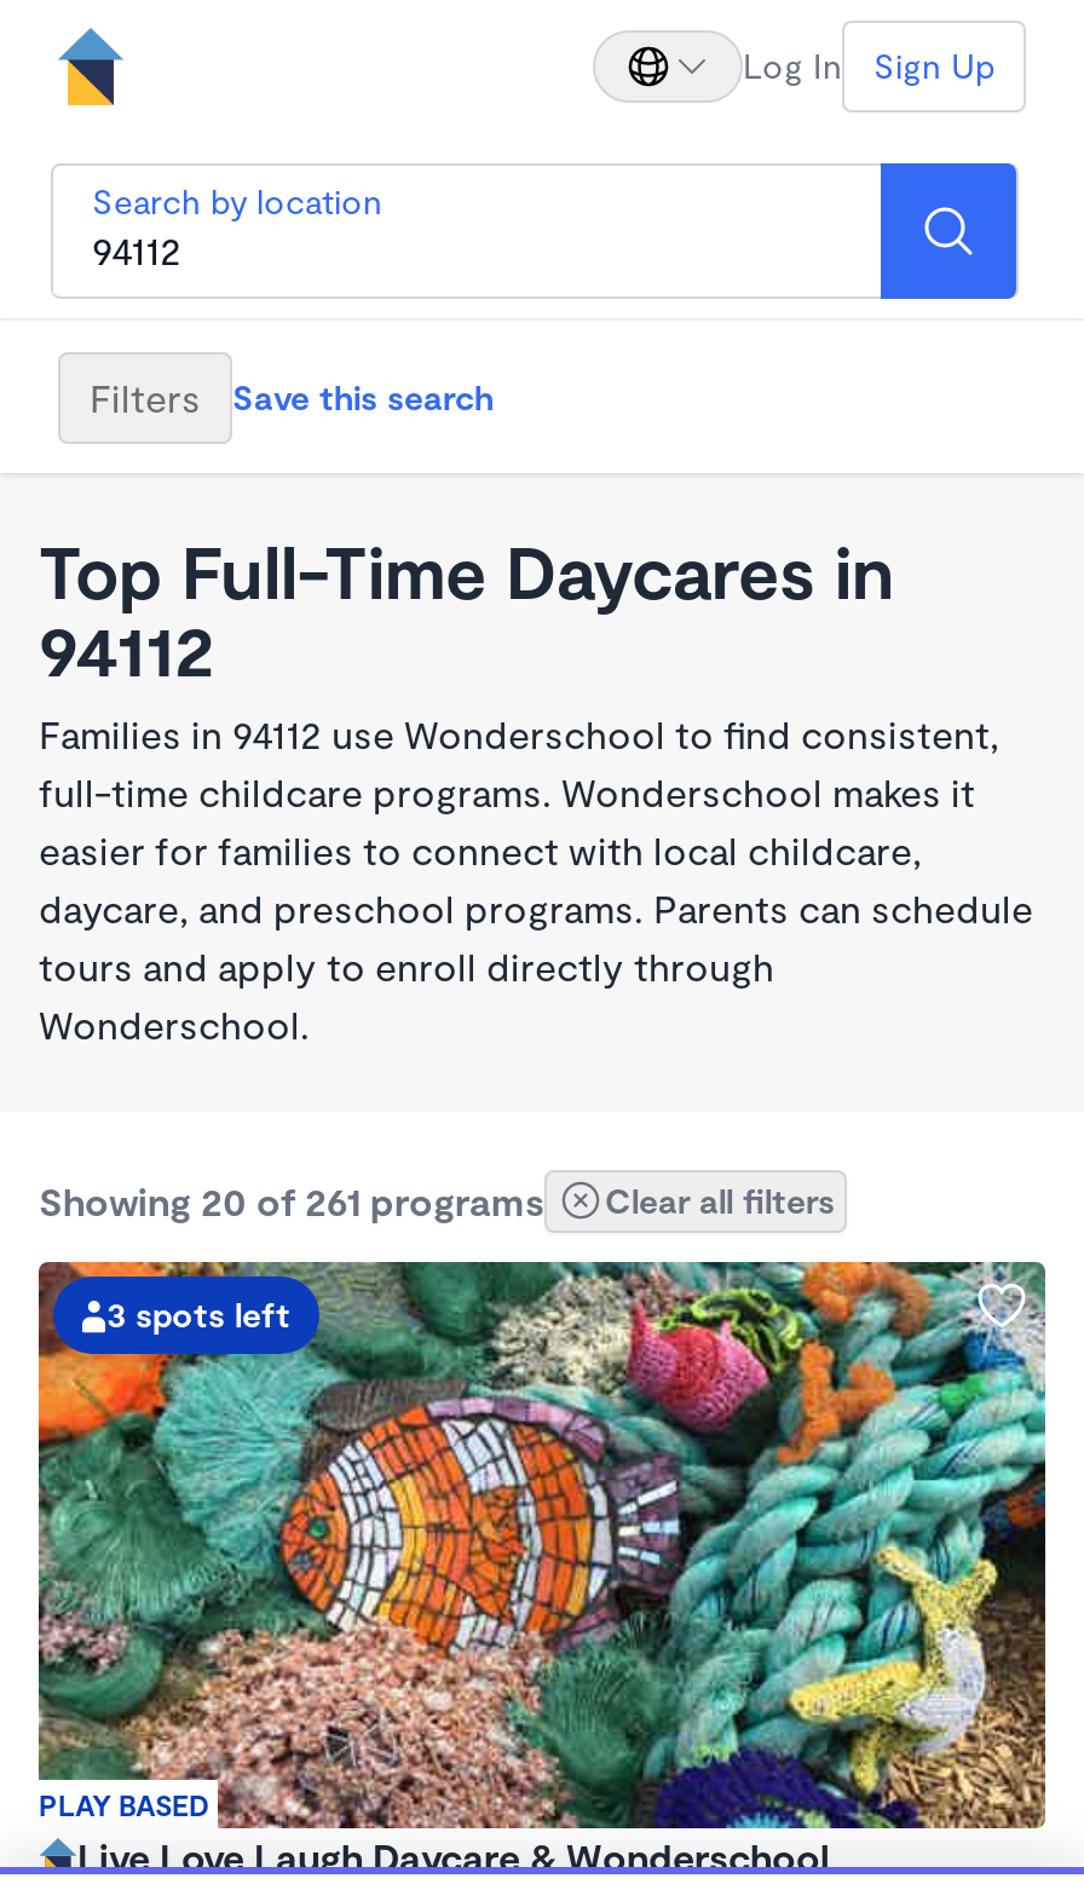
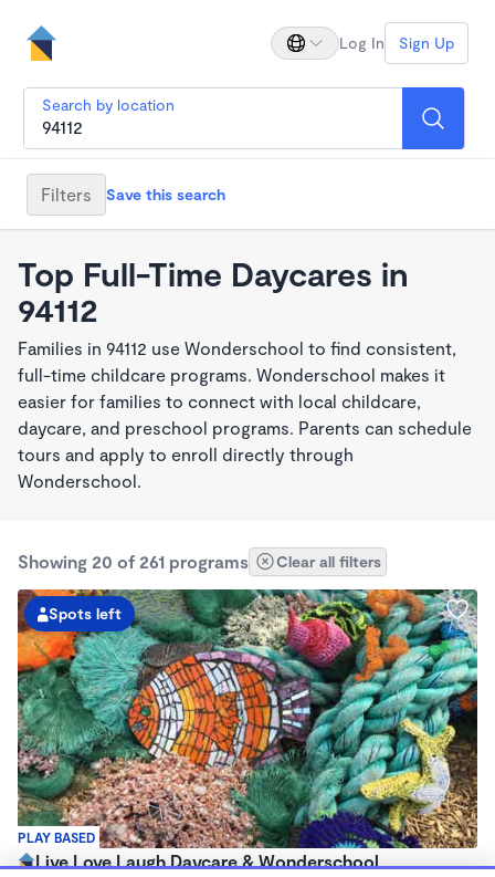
[106,1293,290,1335] 3 spots left -> [49,604,122,623] Spots left

